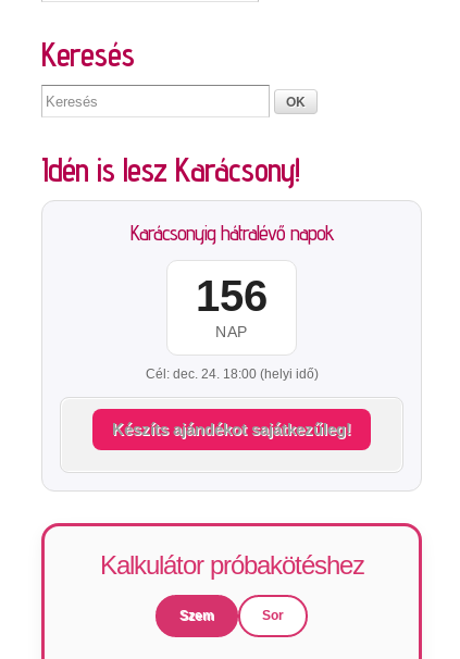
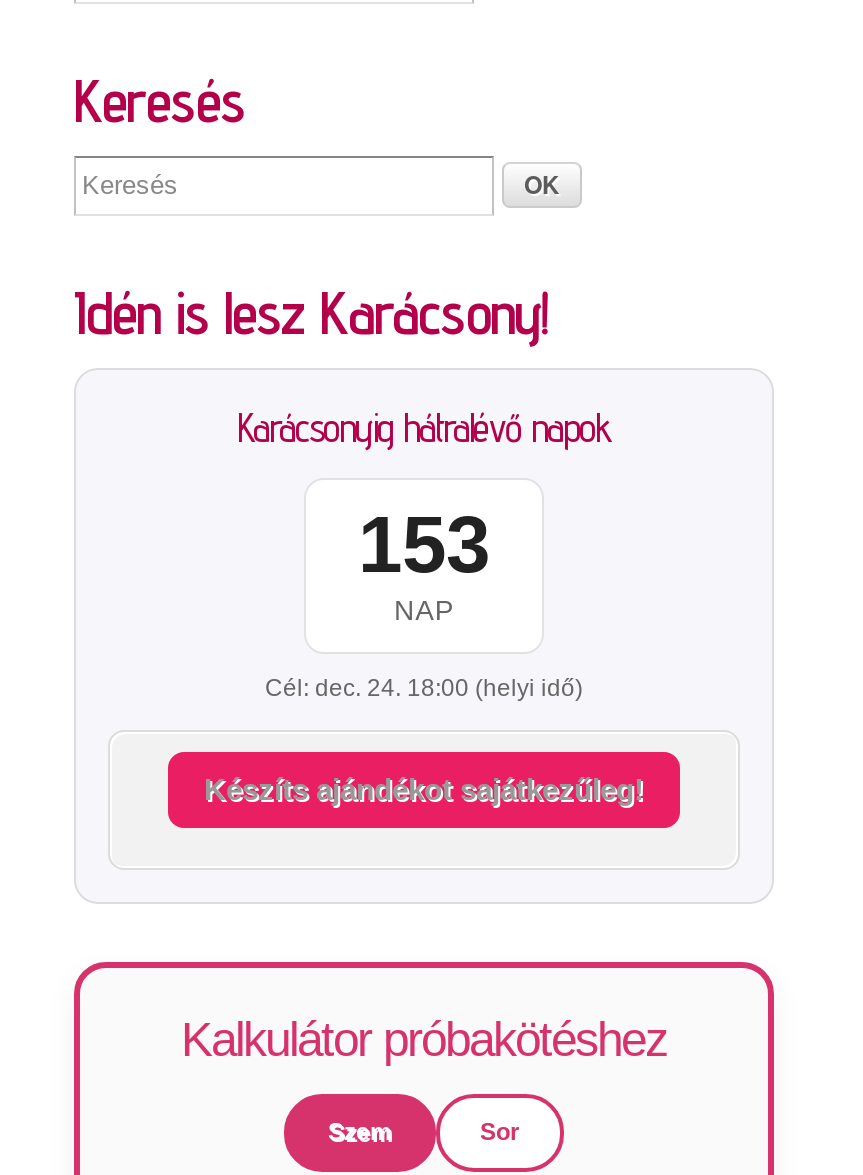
[196,272,268,320] 156 -> [358,499,490,587] 153

